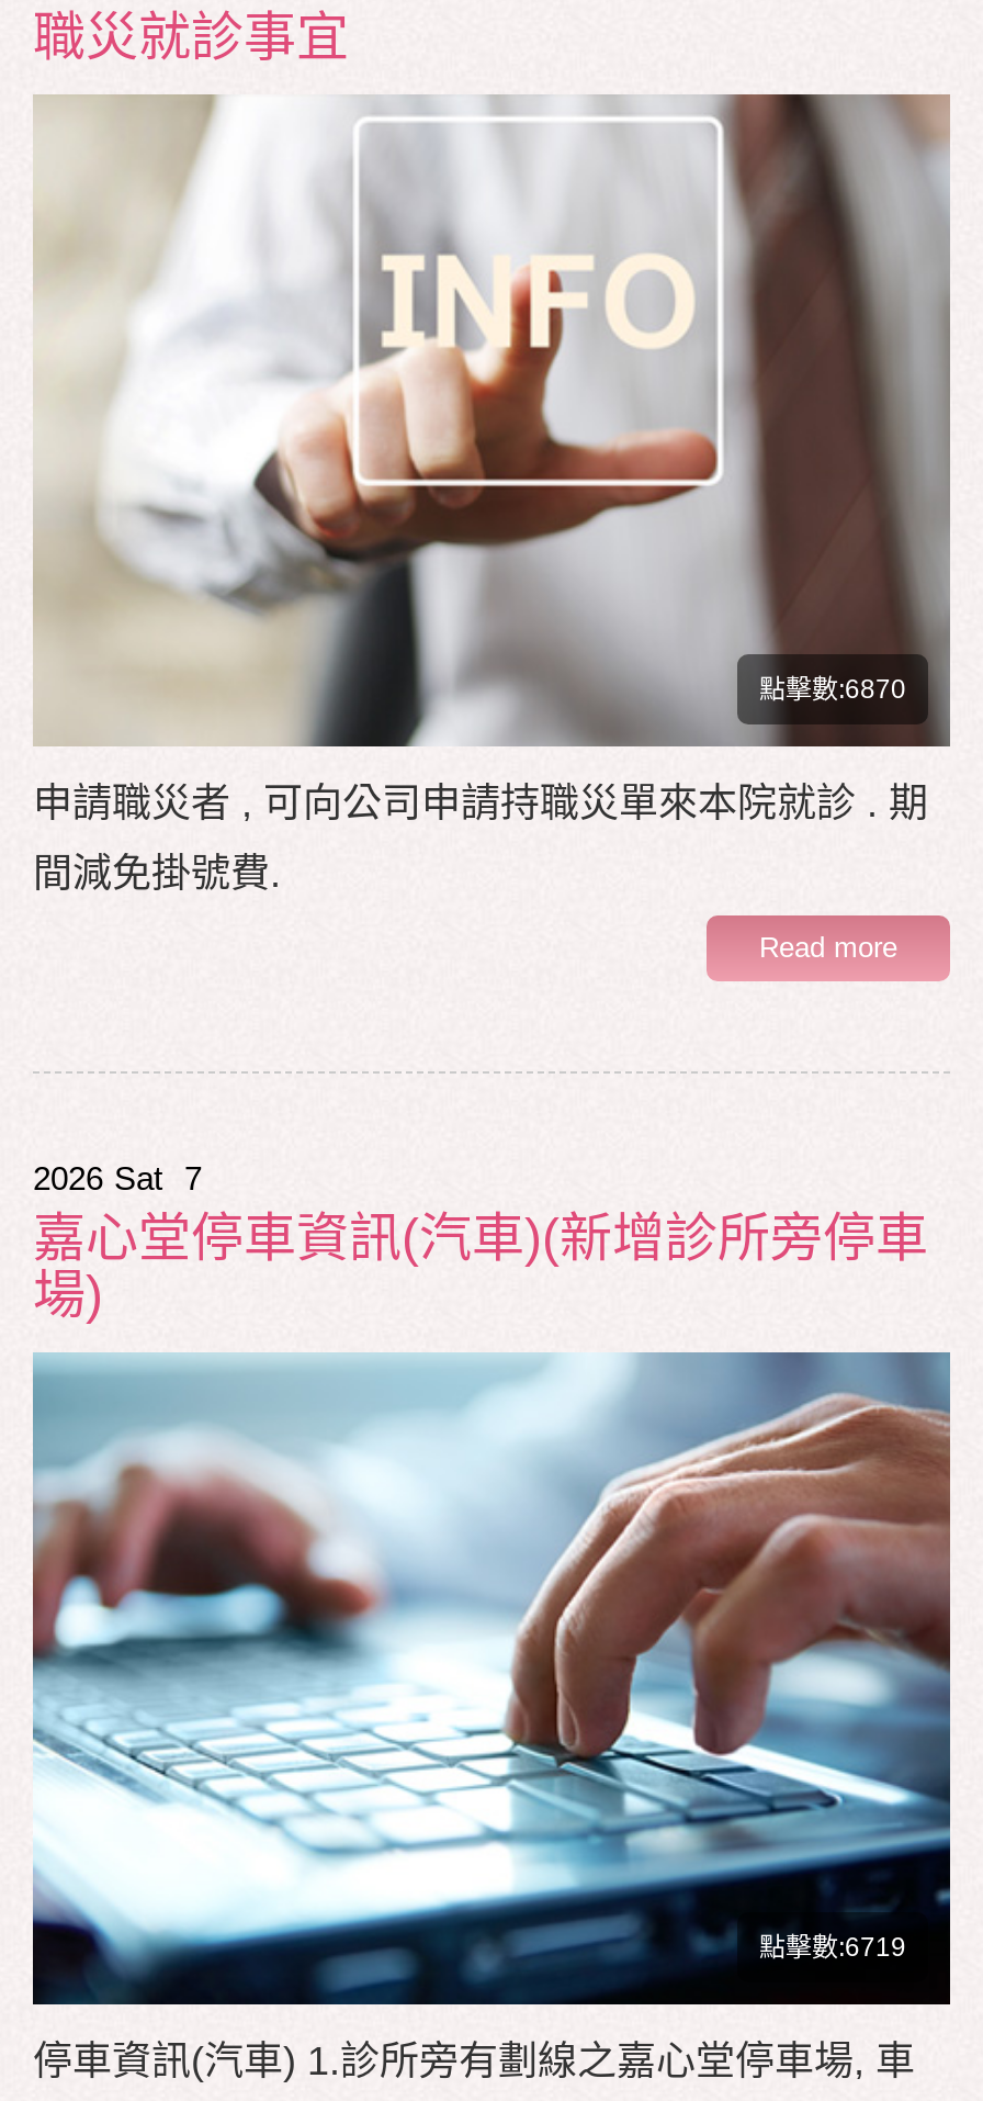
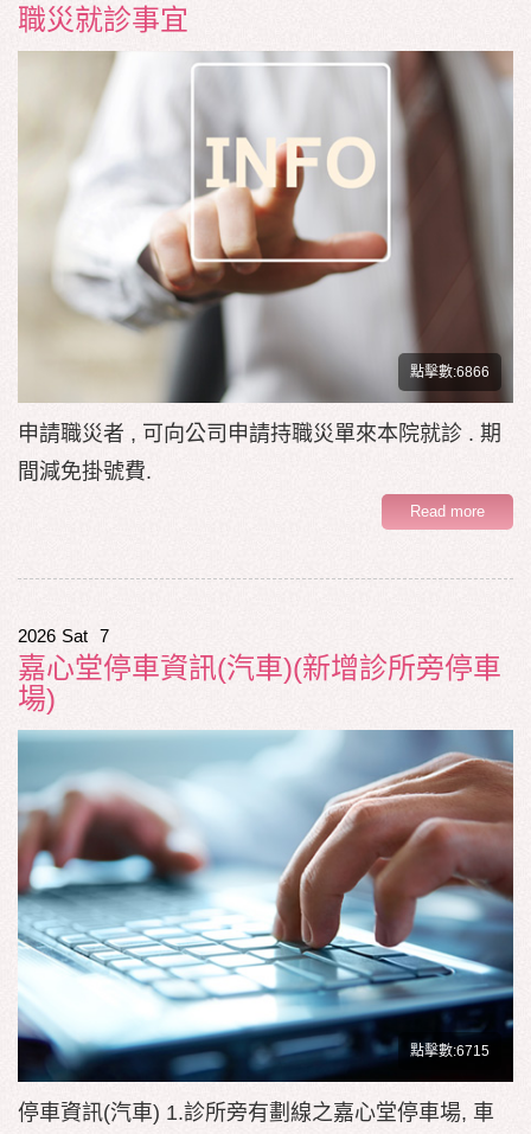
[759,674,906,705] 點擊數:6870 -> [410,364,490,381] 點擊數:6866
[759,1932,906,1963] 點擊數:6719 -> [410,1043,490,1060] 點擊數:6715

